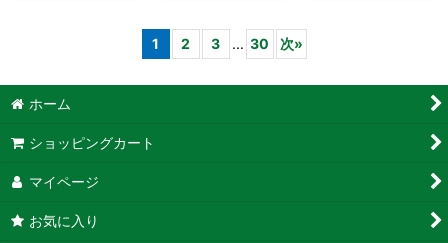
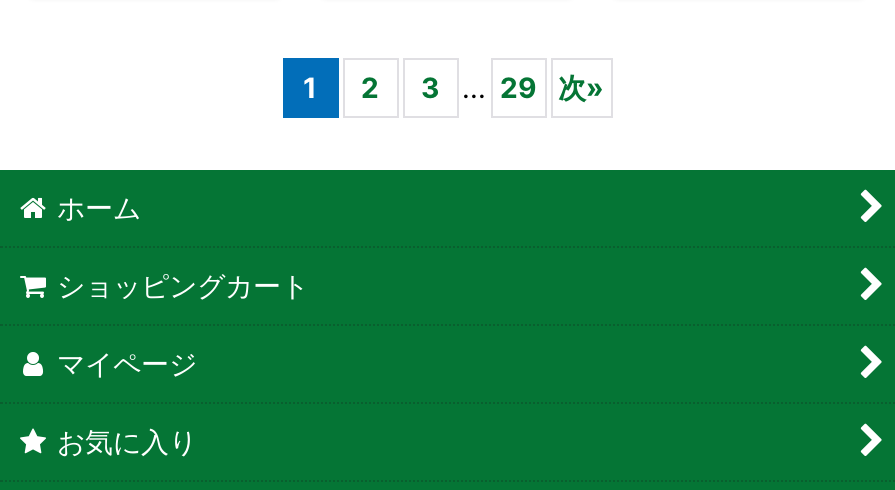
[152,35,302,52] 1 2 3 ... 30 次» -> [303,70,604,104] 1 2 3 ... 29 次»

